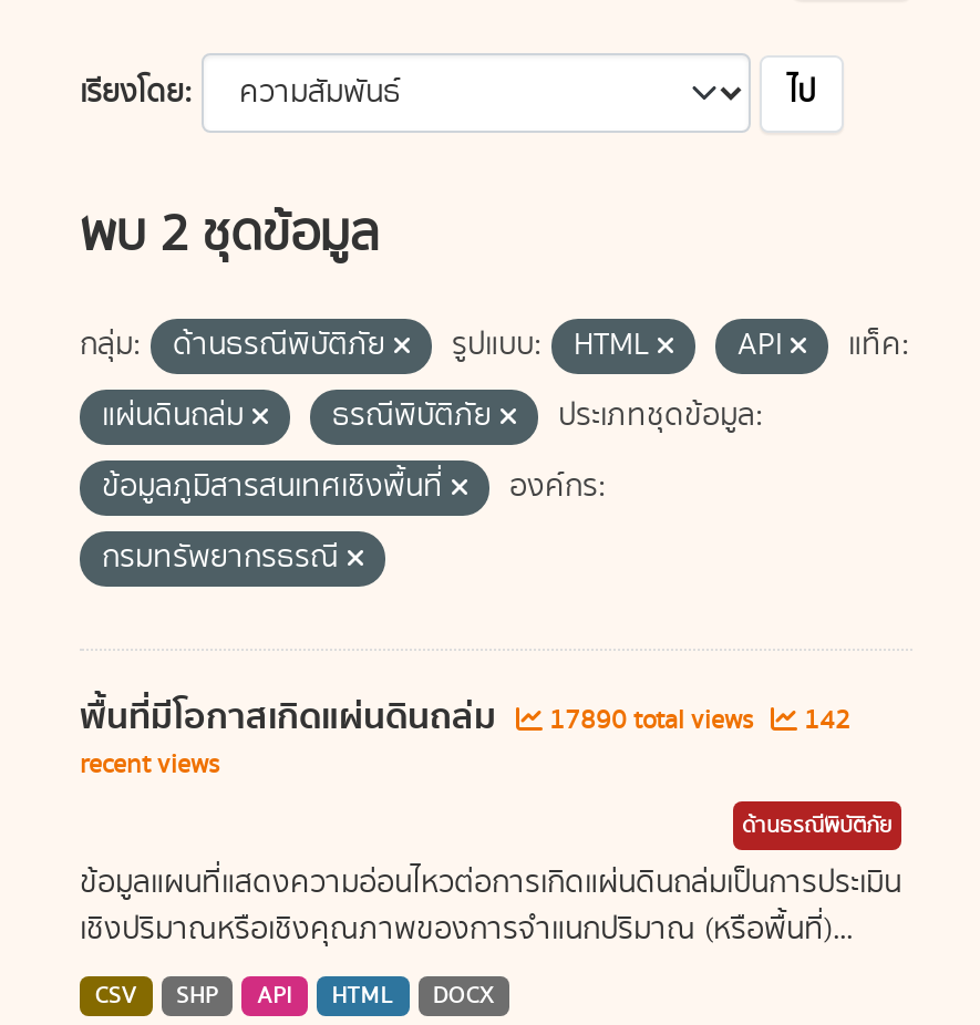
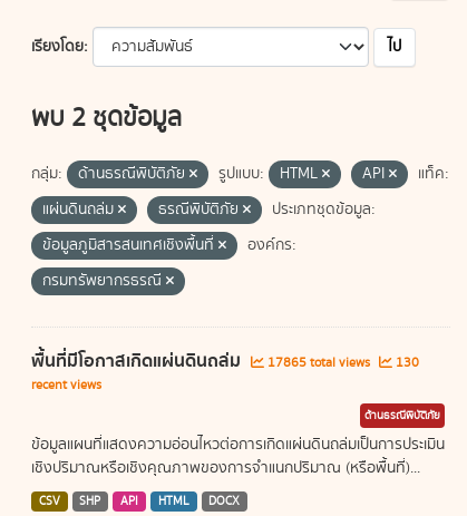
[543,701,760,739] 17890 total views -> [264,353,373,372] 17865 total views
[797,701,850,739] 142 -> [392,353,419,372] 130

